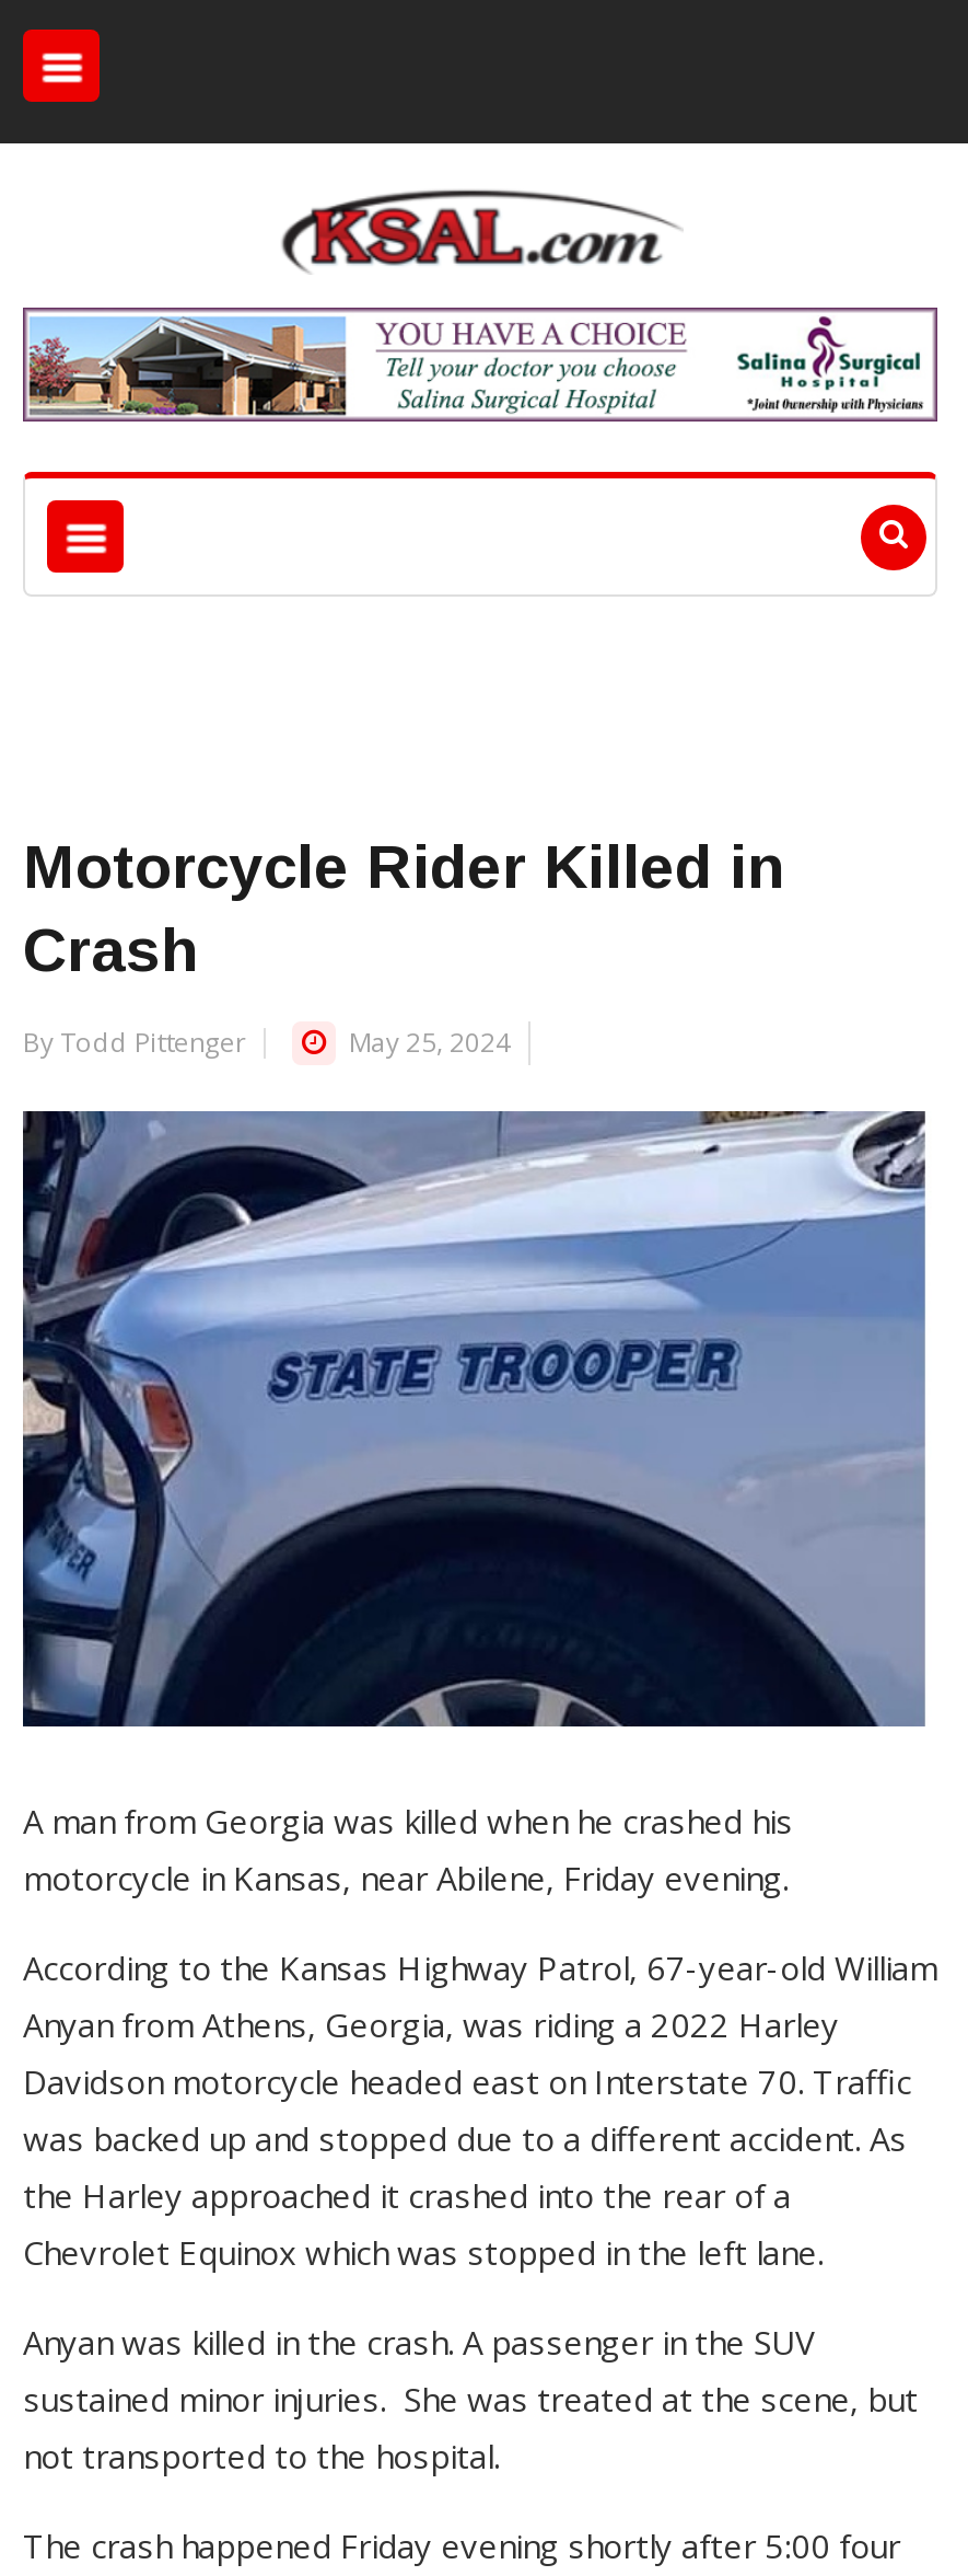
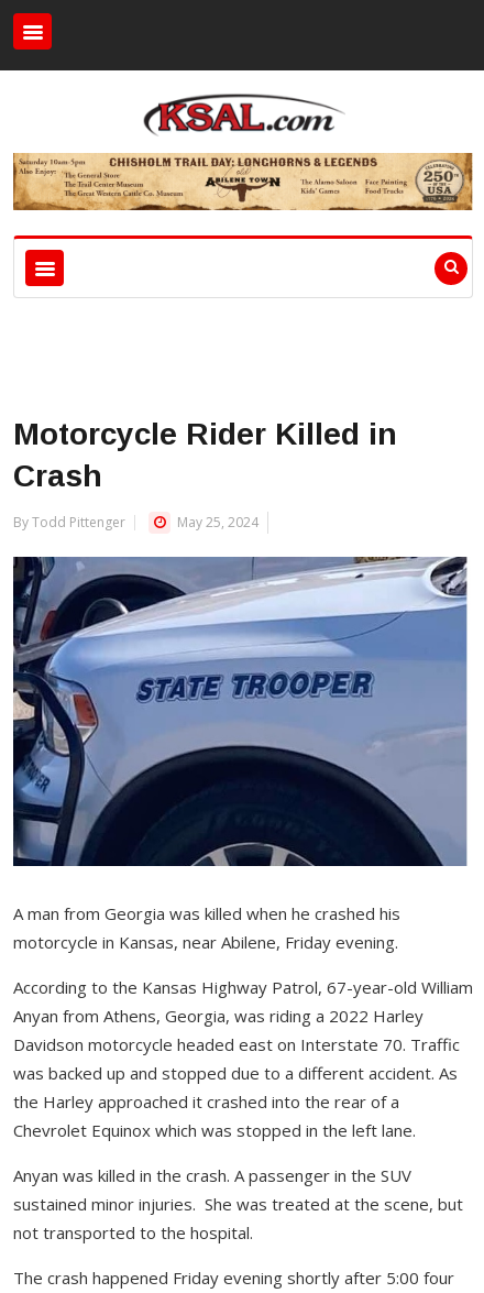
[23,305,940,424] [image] -> [13,153,473,211] [image]

